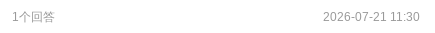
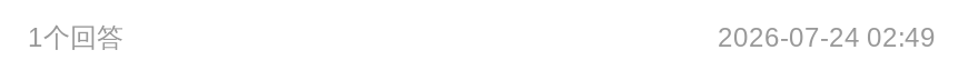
[323,10,420,24] 2026-07-21 11:30 -> [718,22,936,53] 2026-07-24 02:49

